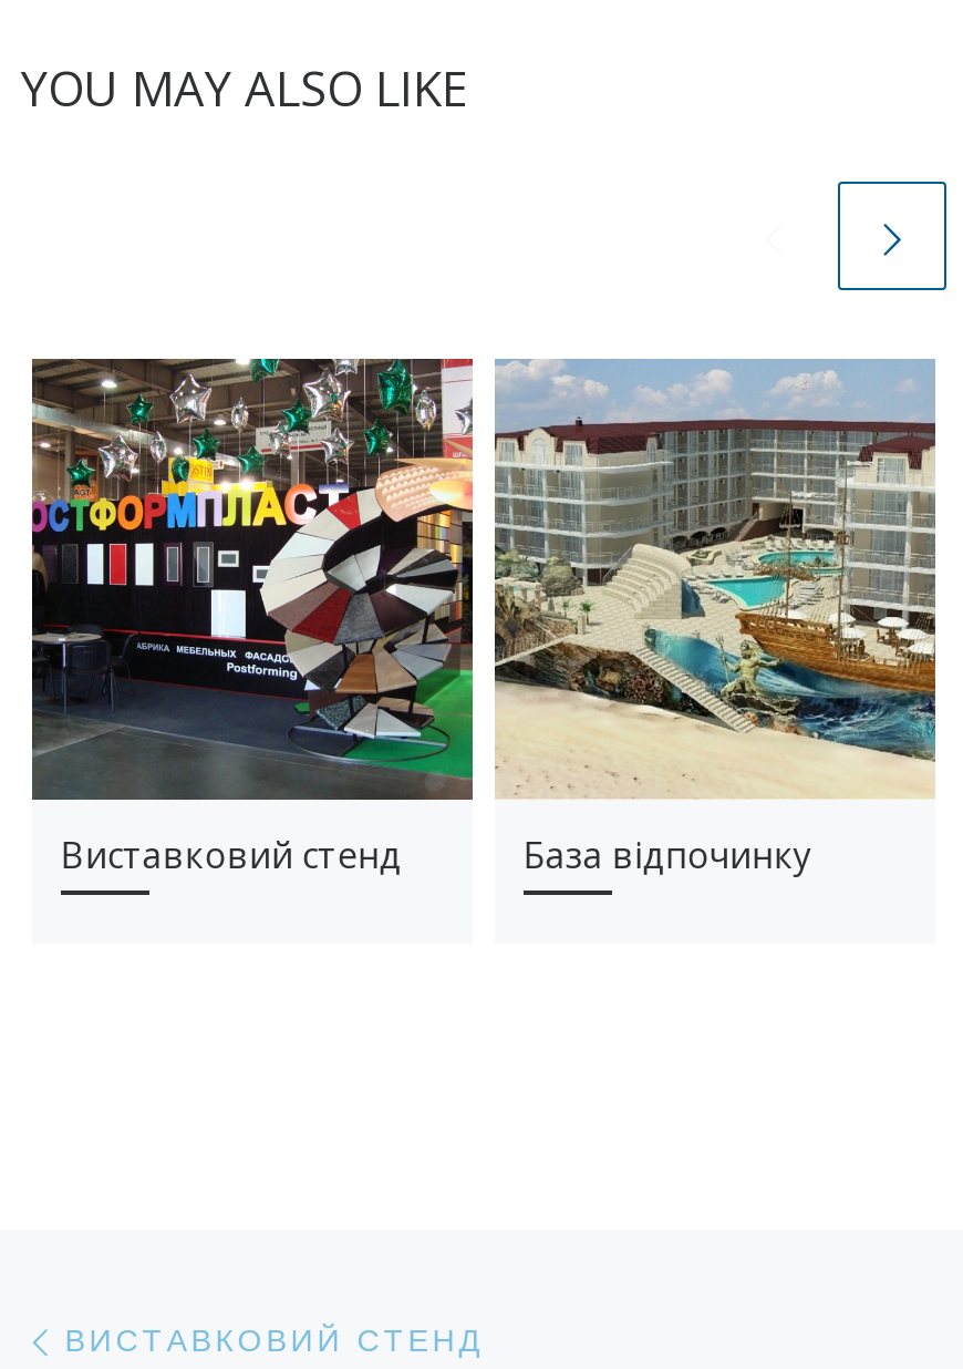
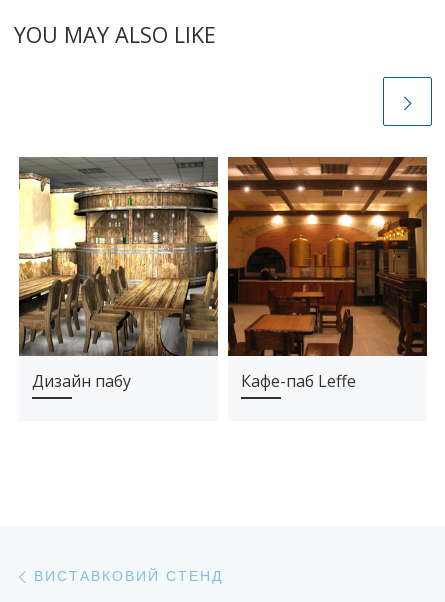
[30,357,811,879] [image] | Виставковий стенд | База відпочинку -> [18,156,356,392] [image] | Дизайн пабу | Кафе-паб Leffe
[493,359,938,800] [image] -> [227,156,428,357] [image]

